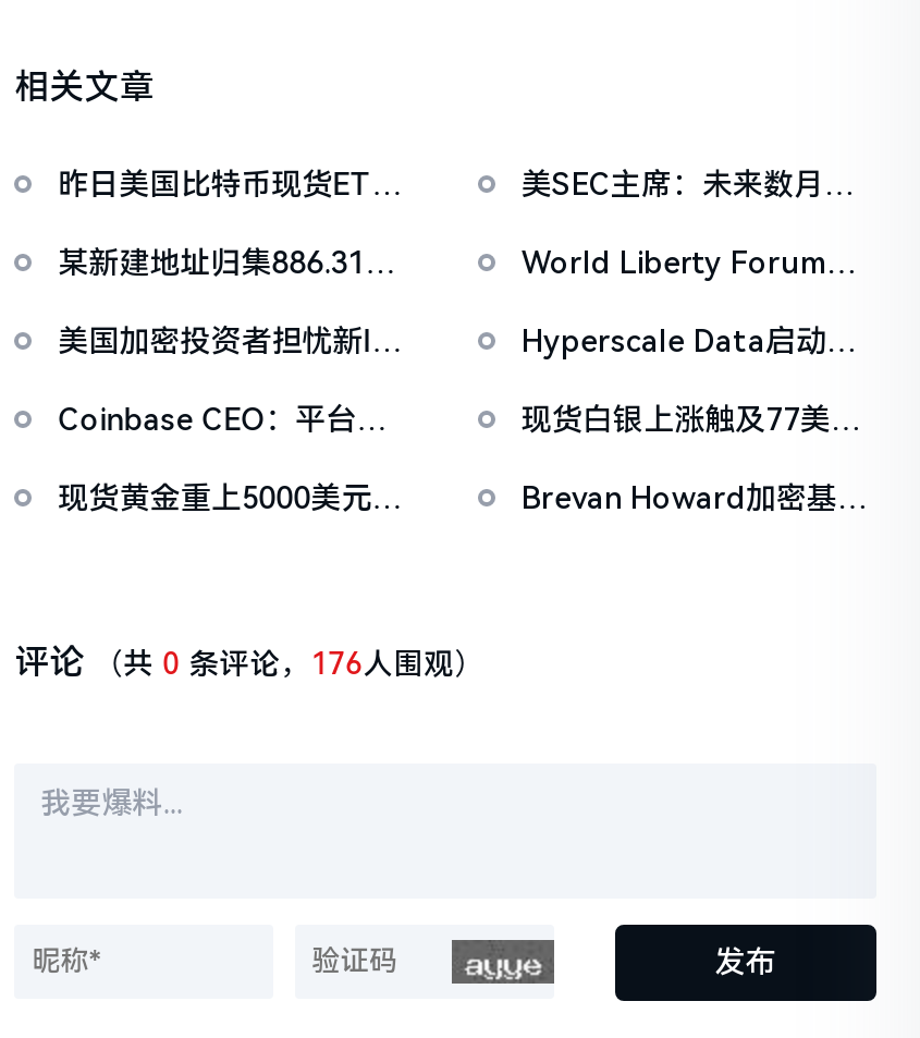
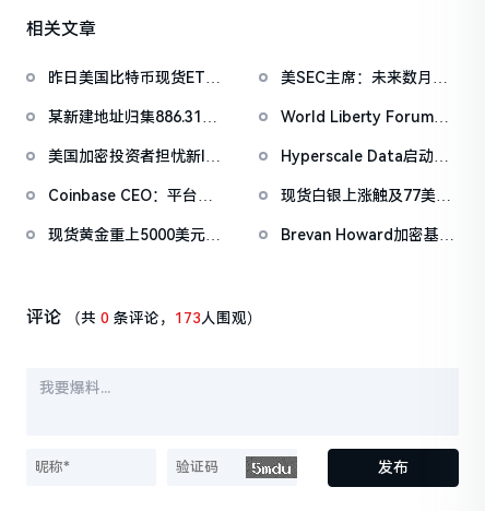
[15,642,485,683] 评论（共0条评论，176人围观） -> [26,307,262,328] 评论（共0条评论，173人围观）

